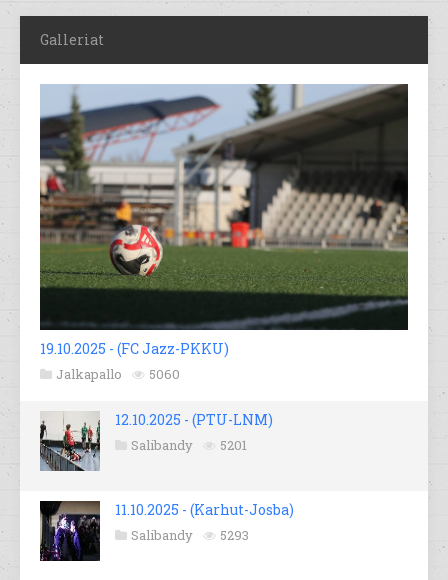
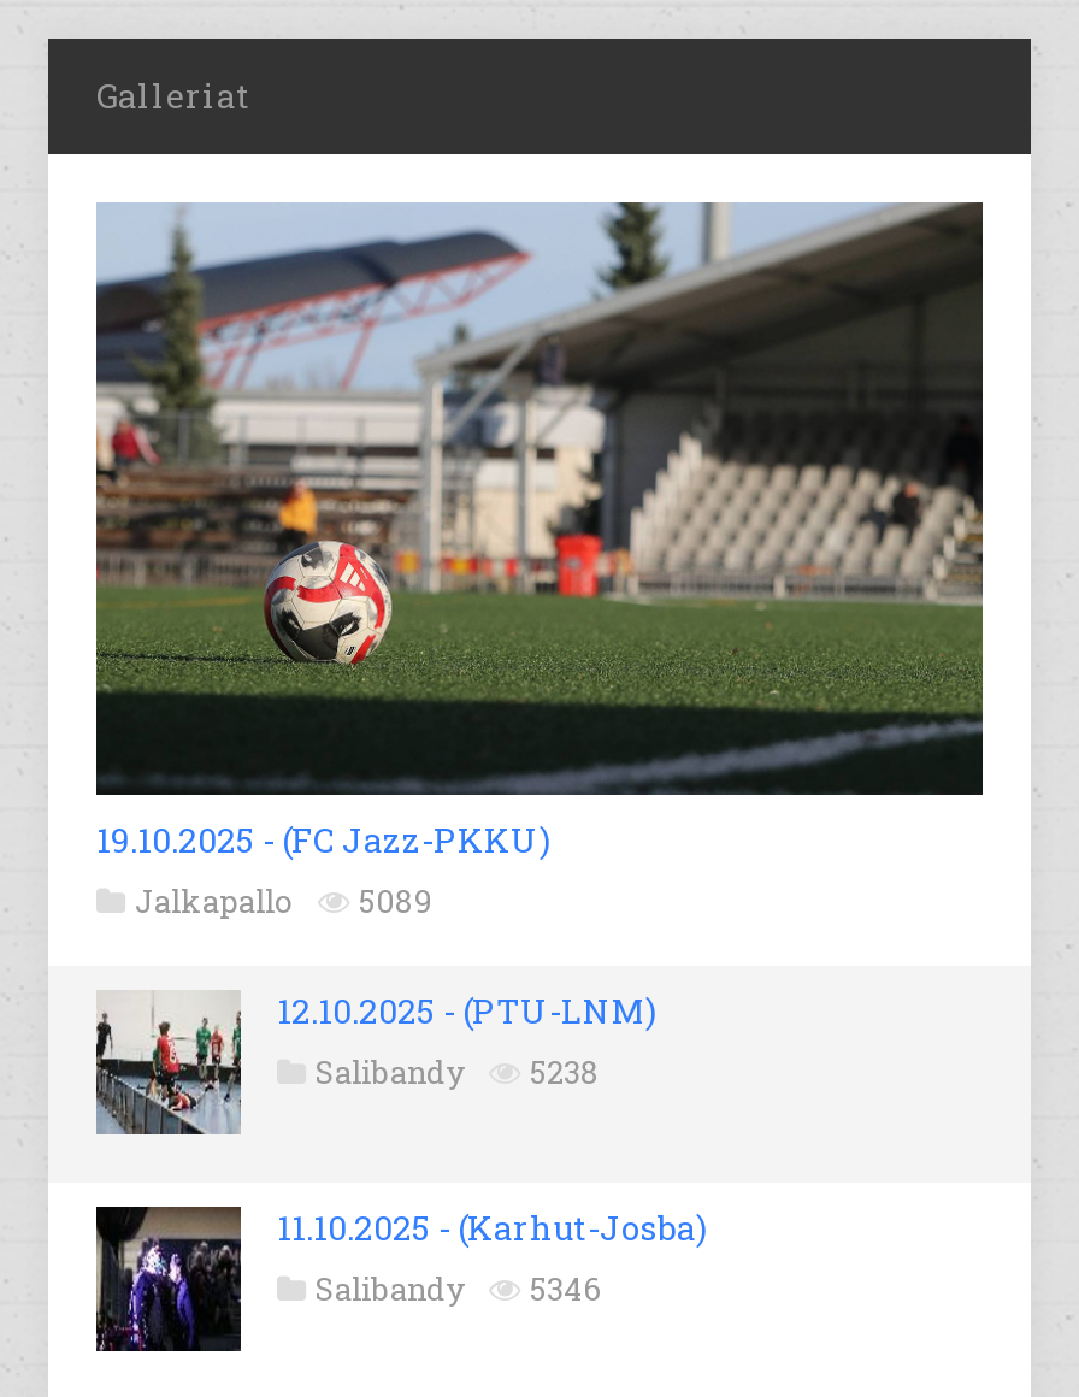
[56,364,180,382] Jalkapallo 5060 -> [135,878,434,921] Jalkapallo 5089
[131,435,247,453] Salibandy 5201 -> [316,1049,600,1092] Salibandy 5238
[131,525,249,543] Salibandy 5293 -> [316,1266,602,1309] Salibandy 5346

